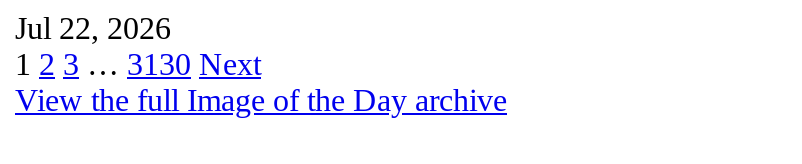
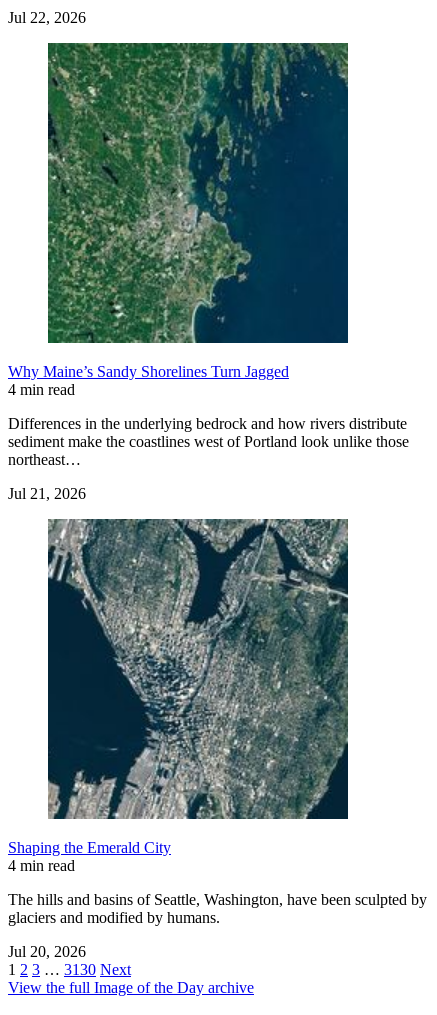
none -> [8,42,409,502] [image] | Why Maine’s Sandy Shorelines Turn Jagged | 4 min read | Differences in the underlying bedrock and how rivers distribute | sediment make the coastlines west of Portland look unlike those | northeast… | Jul 21, 2026
none -> [8,518,427,960] [image] | Shaping the Emerald City | 4 min read | The hills and basins of Seattle, Washington, have been sculpted by | glaciers and modified by humans. | Jul 20, 2026

